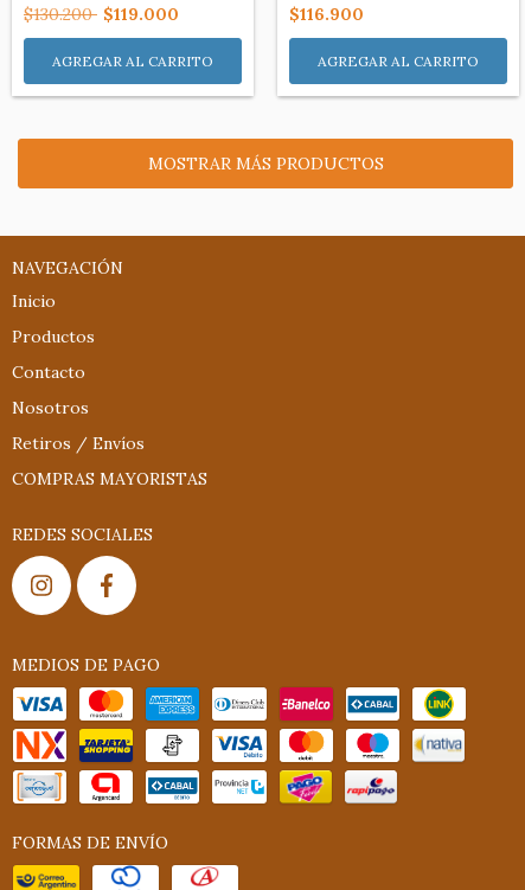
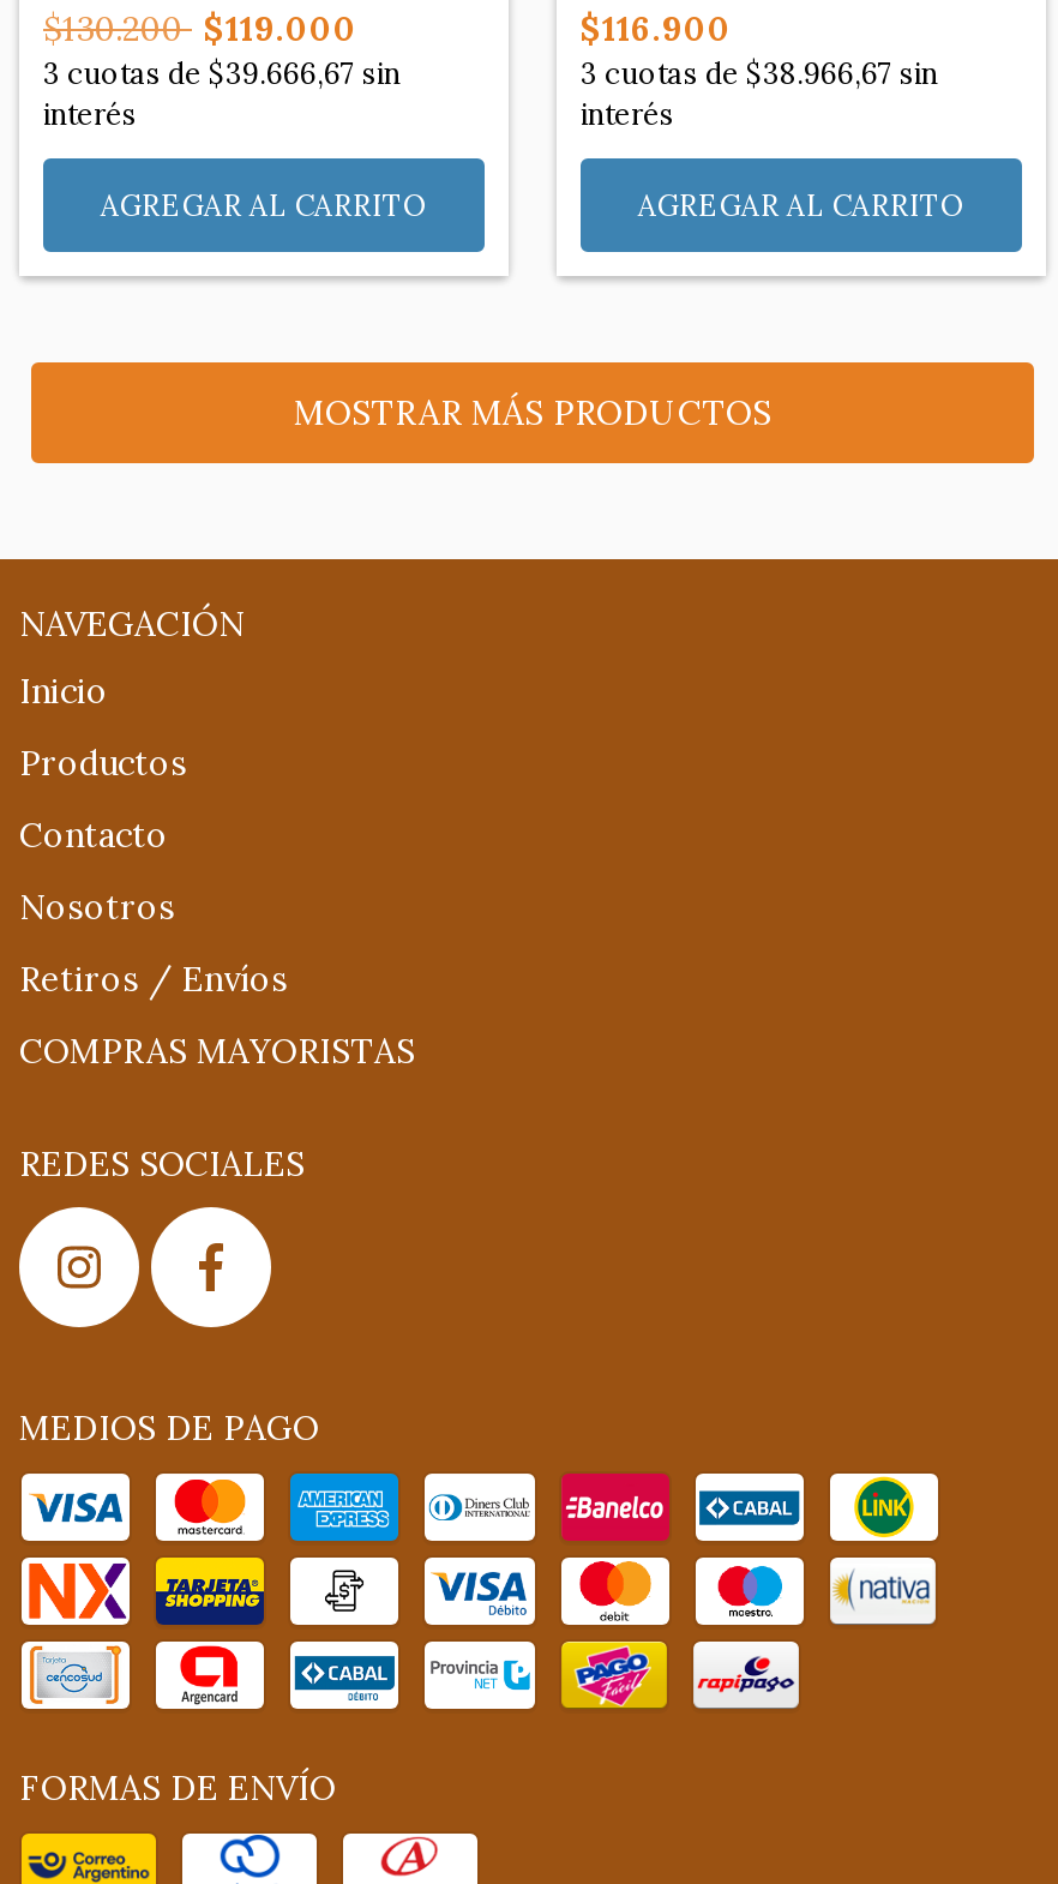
none -> [43,55,401,132] 3 cuotas de $39.666,67 sin | interés
none -> [581,55,938,132] 3 cuotas de $38.966,67 sin | interés

